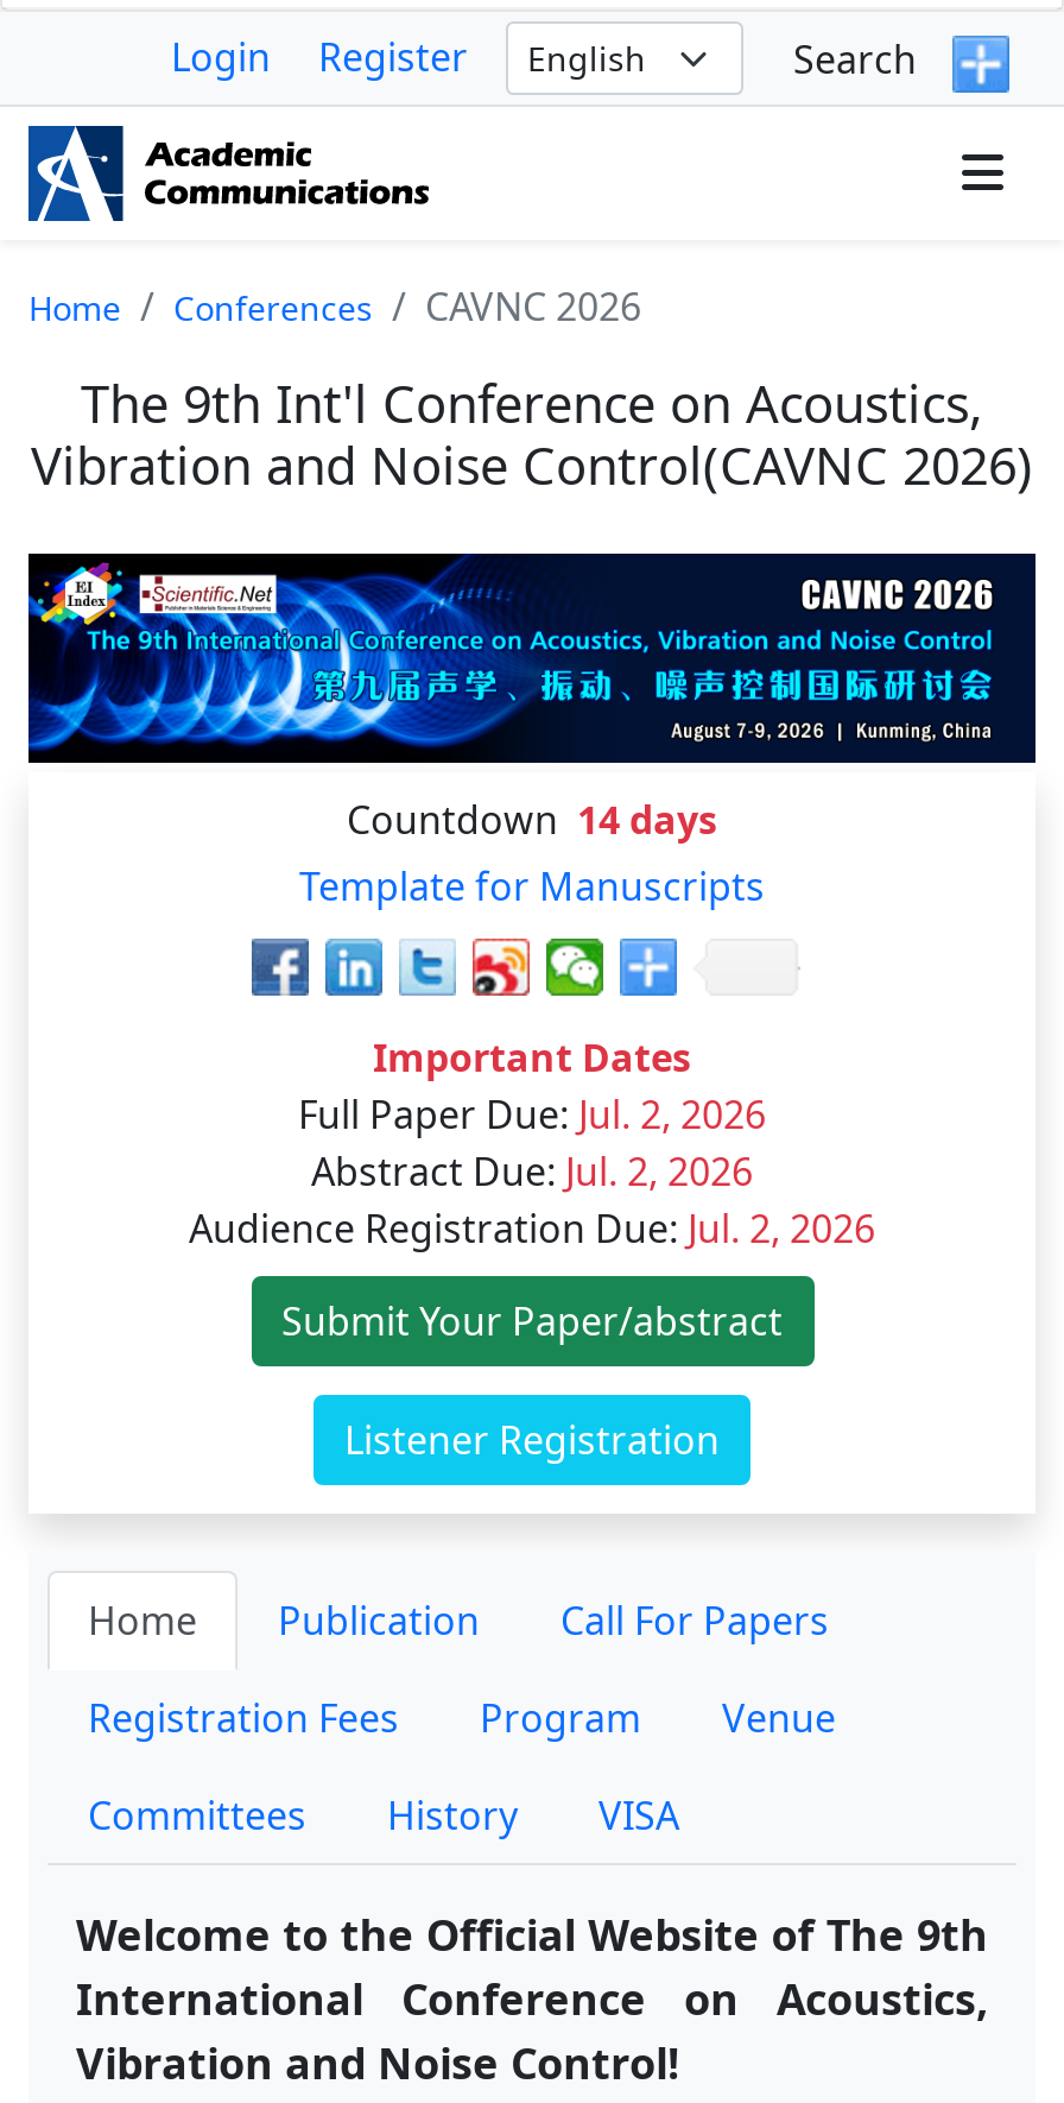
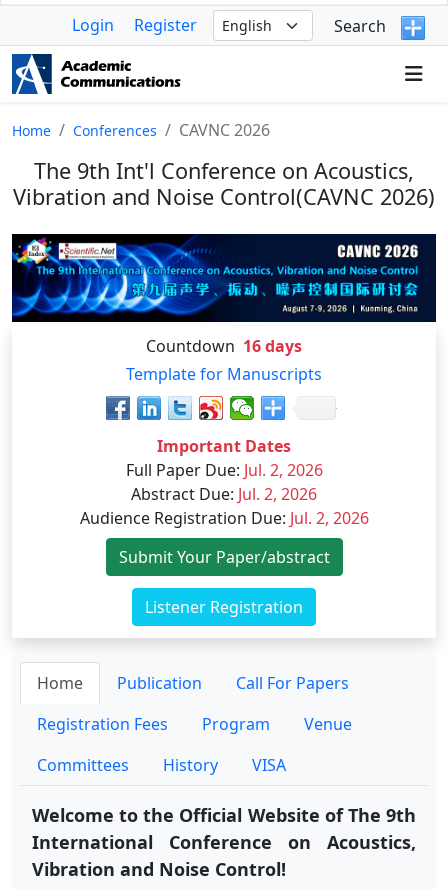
[347,794,717,847] Countdown 14 days -> [146,335,302,357] Countdown 16 days

